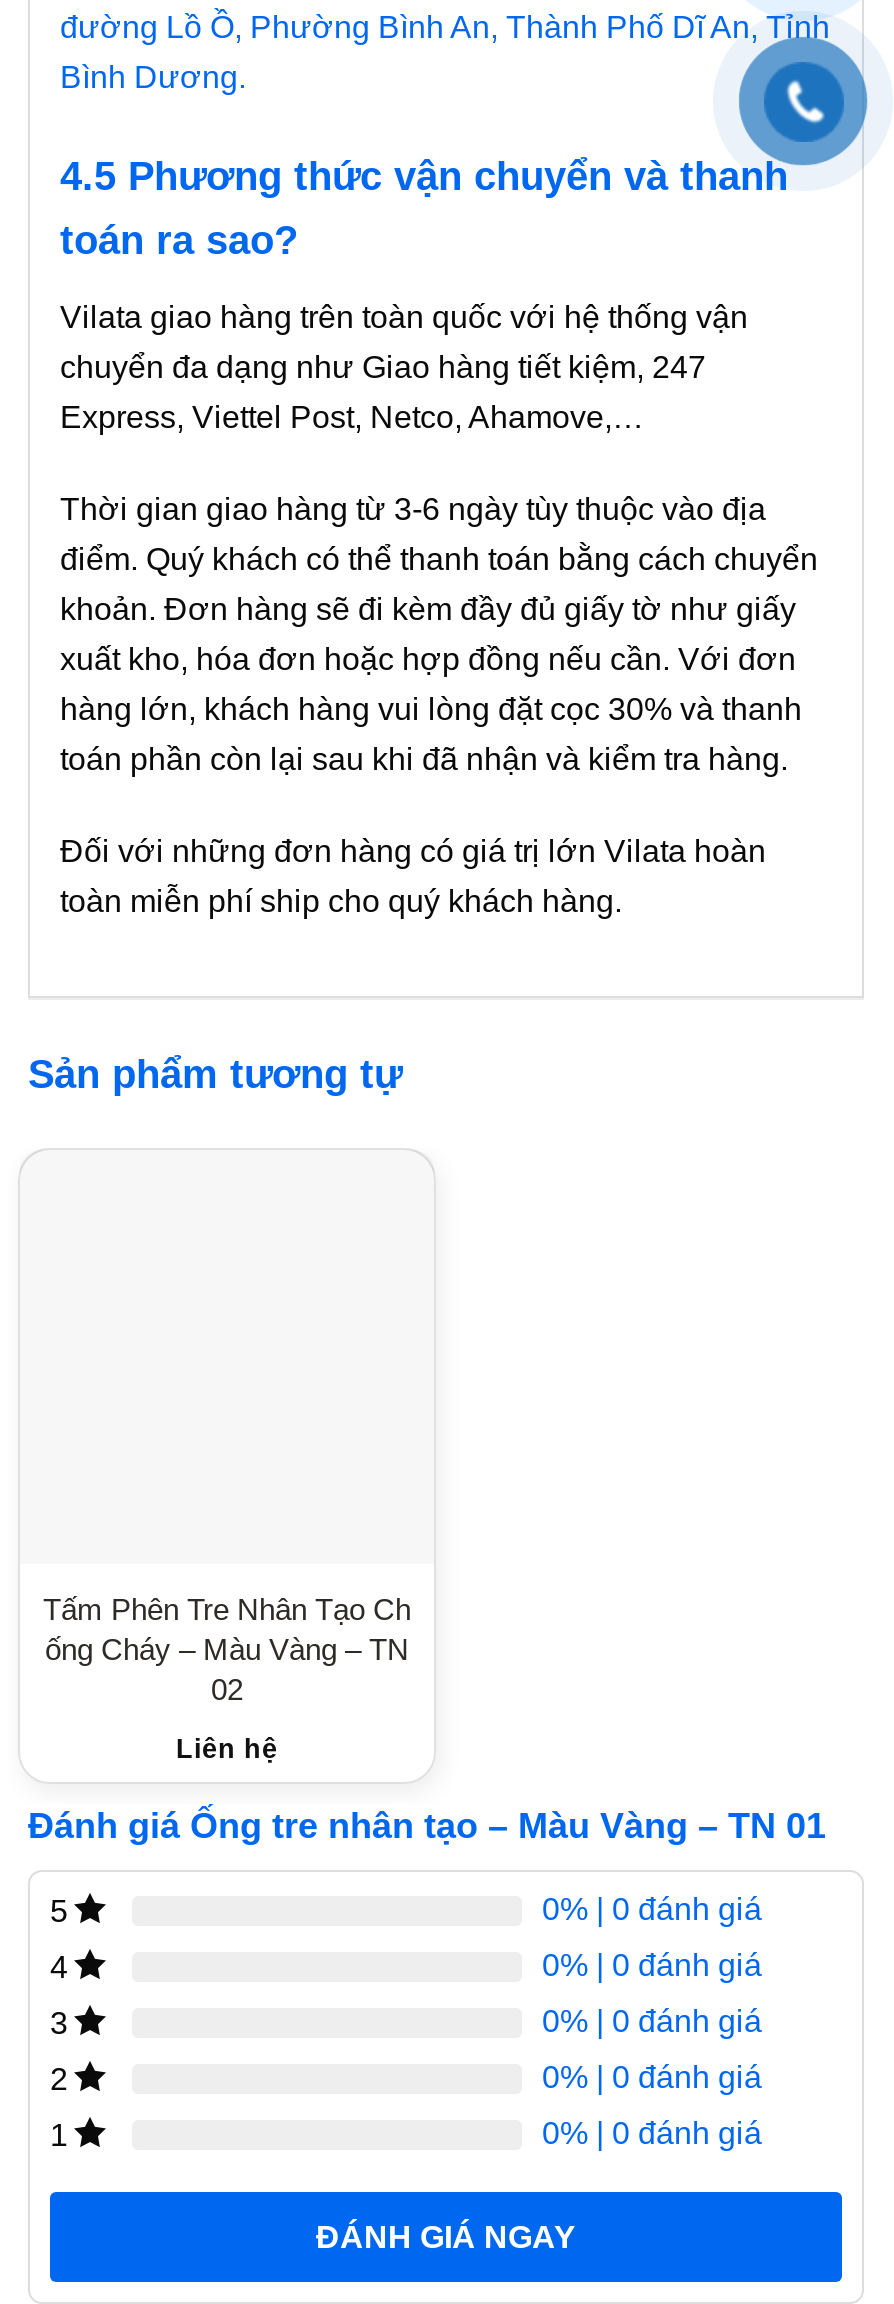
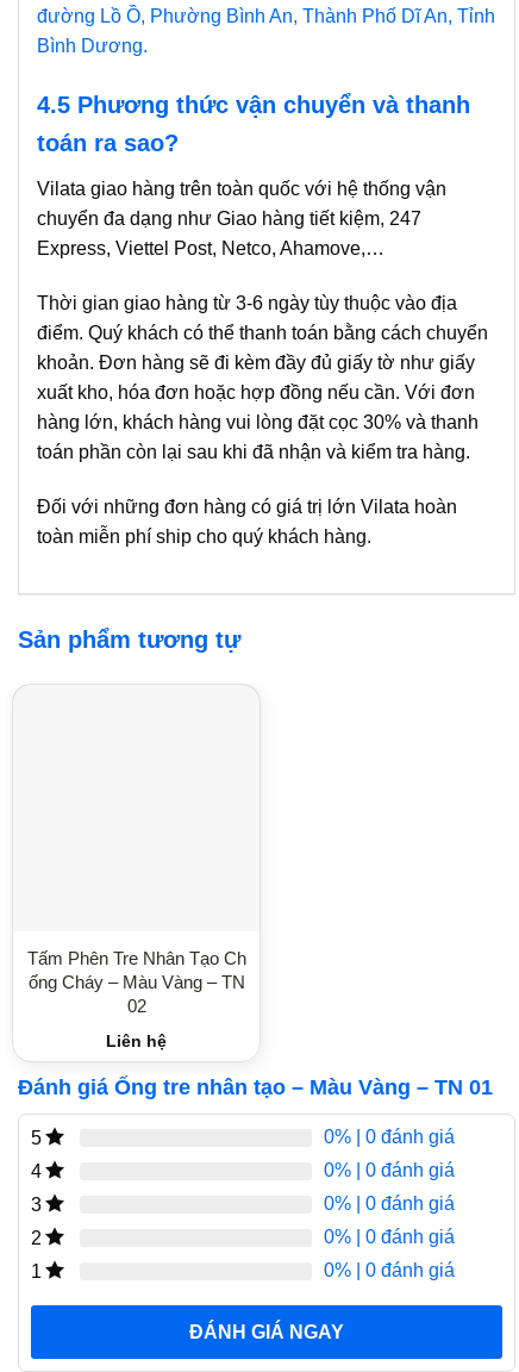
[736,44,870,168] [image] -> none

